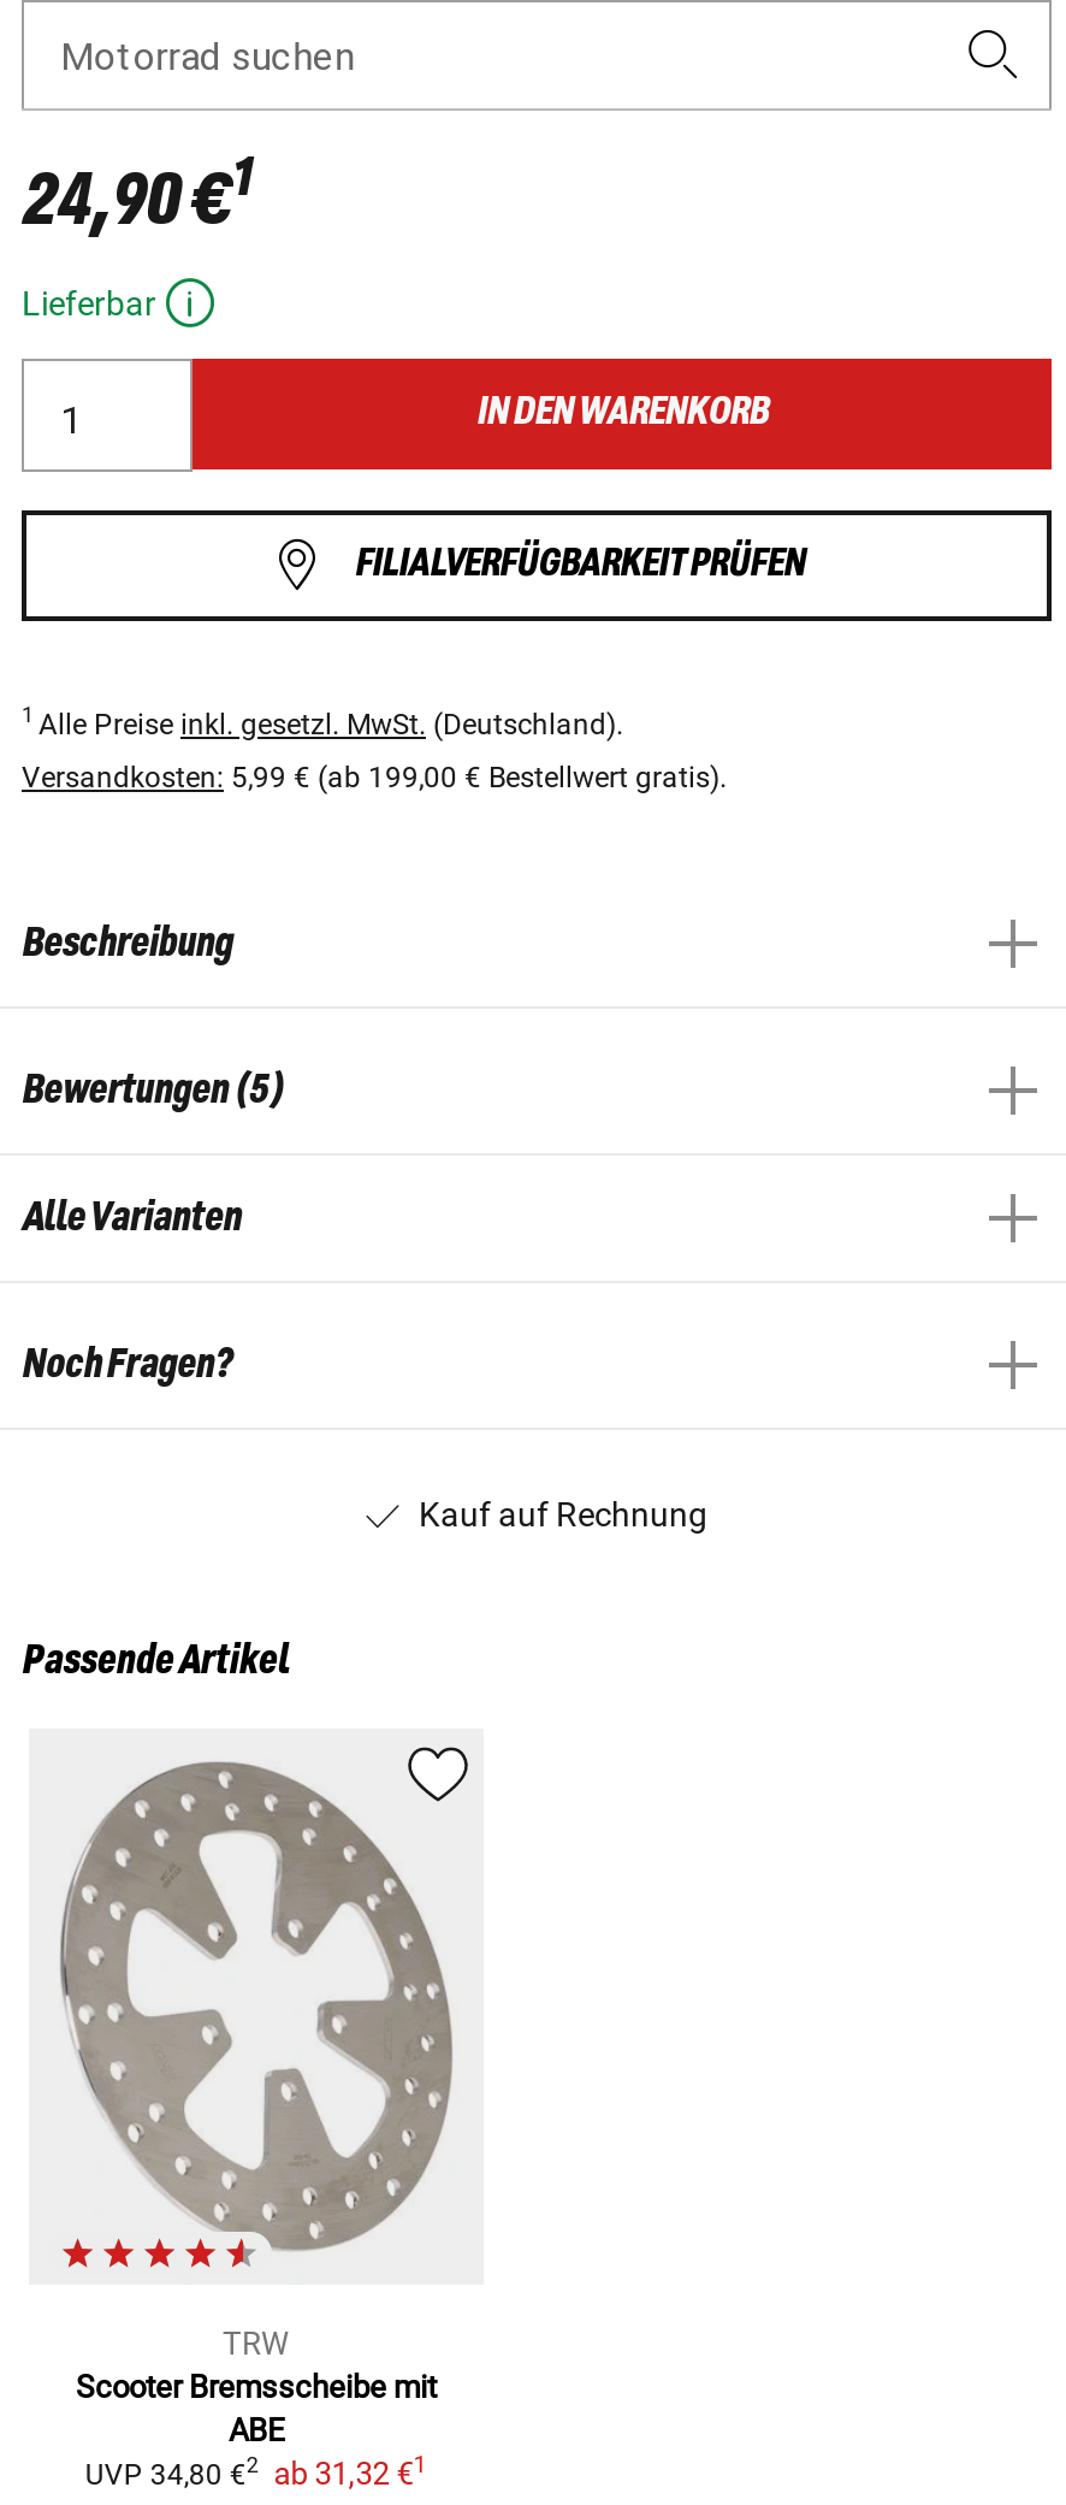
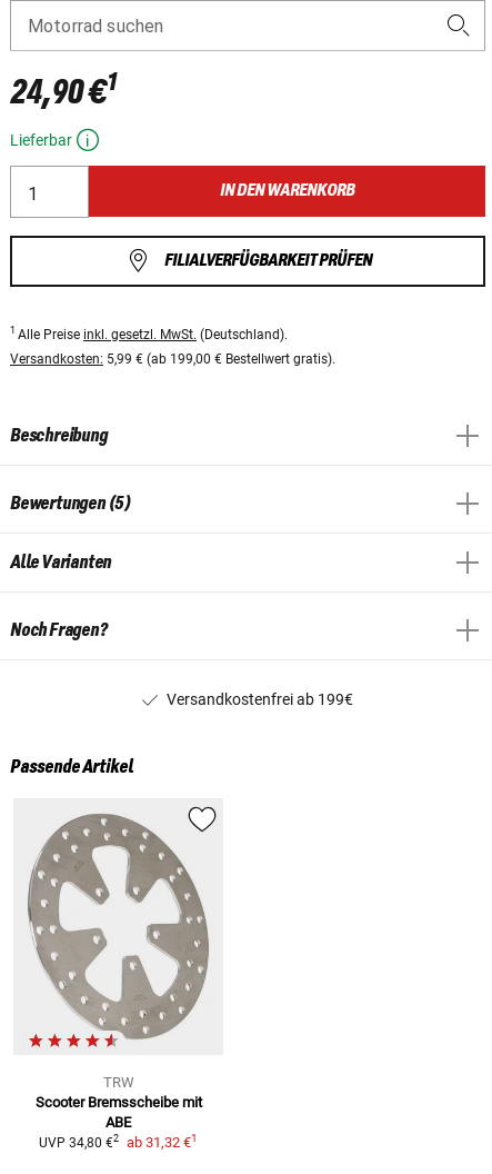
[419,1495,707,1533] Kauf auf Rechnung -> [167,690,353,708] Versandkostenfrei ab 199€

